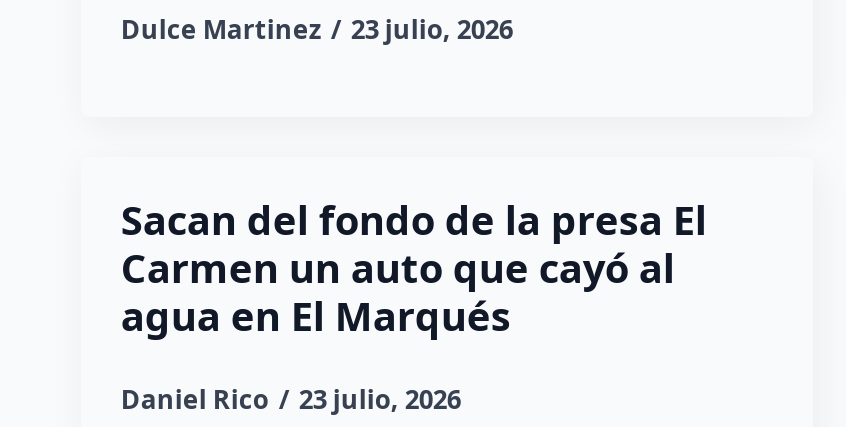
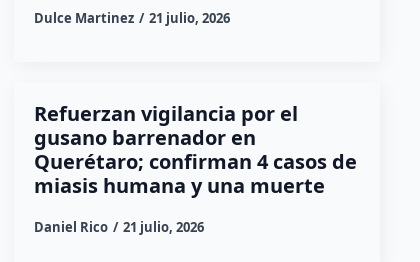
[121,10,513,46] Dulce Martinez 23 julio, 2026 -> [34,9,230,27] Dulce Martinez 21 julio, 2026
[121,192,707,342] Sacan del fondo de la presa El | Carmen un auto que cayó al | agua en El Marqués -> [34,100,357,199] Refuerzan vigilancia por el | gusano barrenador en | Querétaro; confirman 4 casos de | miasis humana y una muerte
[121,380,461,416] Daniel Rico 23 julio, 2026 -> [34,218,204,236] Daniel Rico 21 julio, 2026

